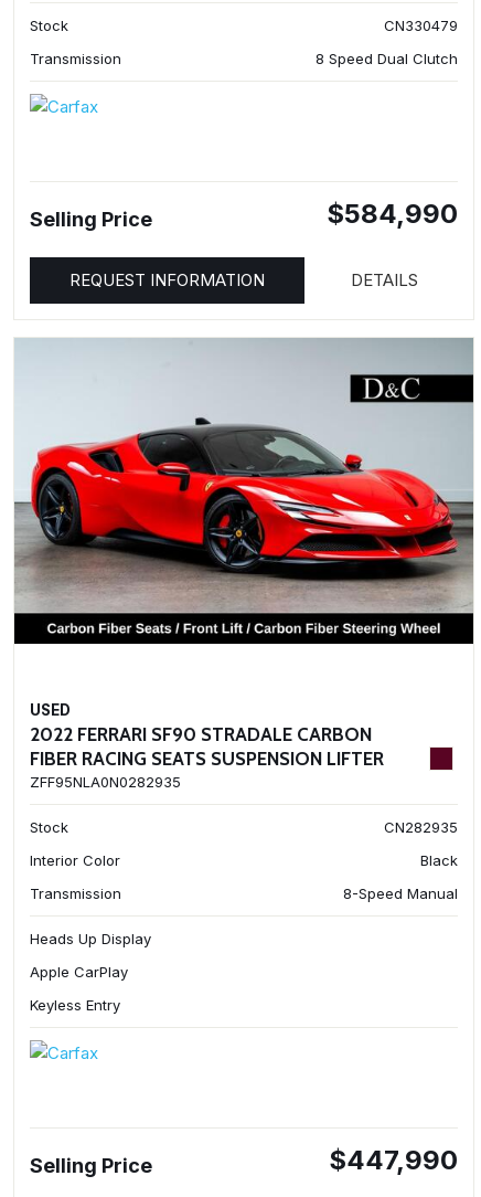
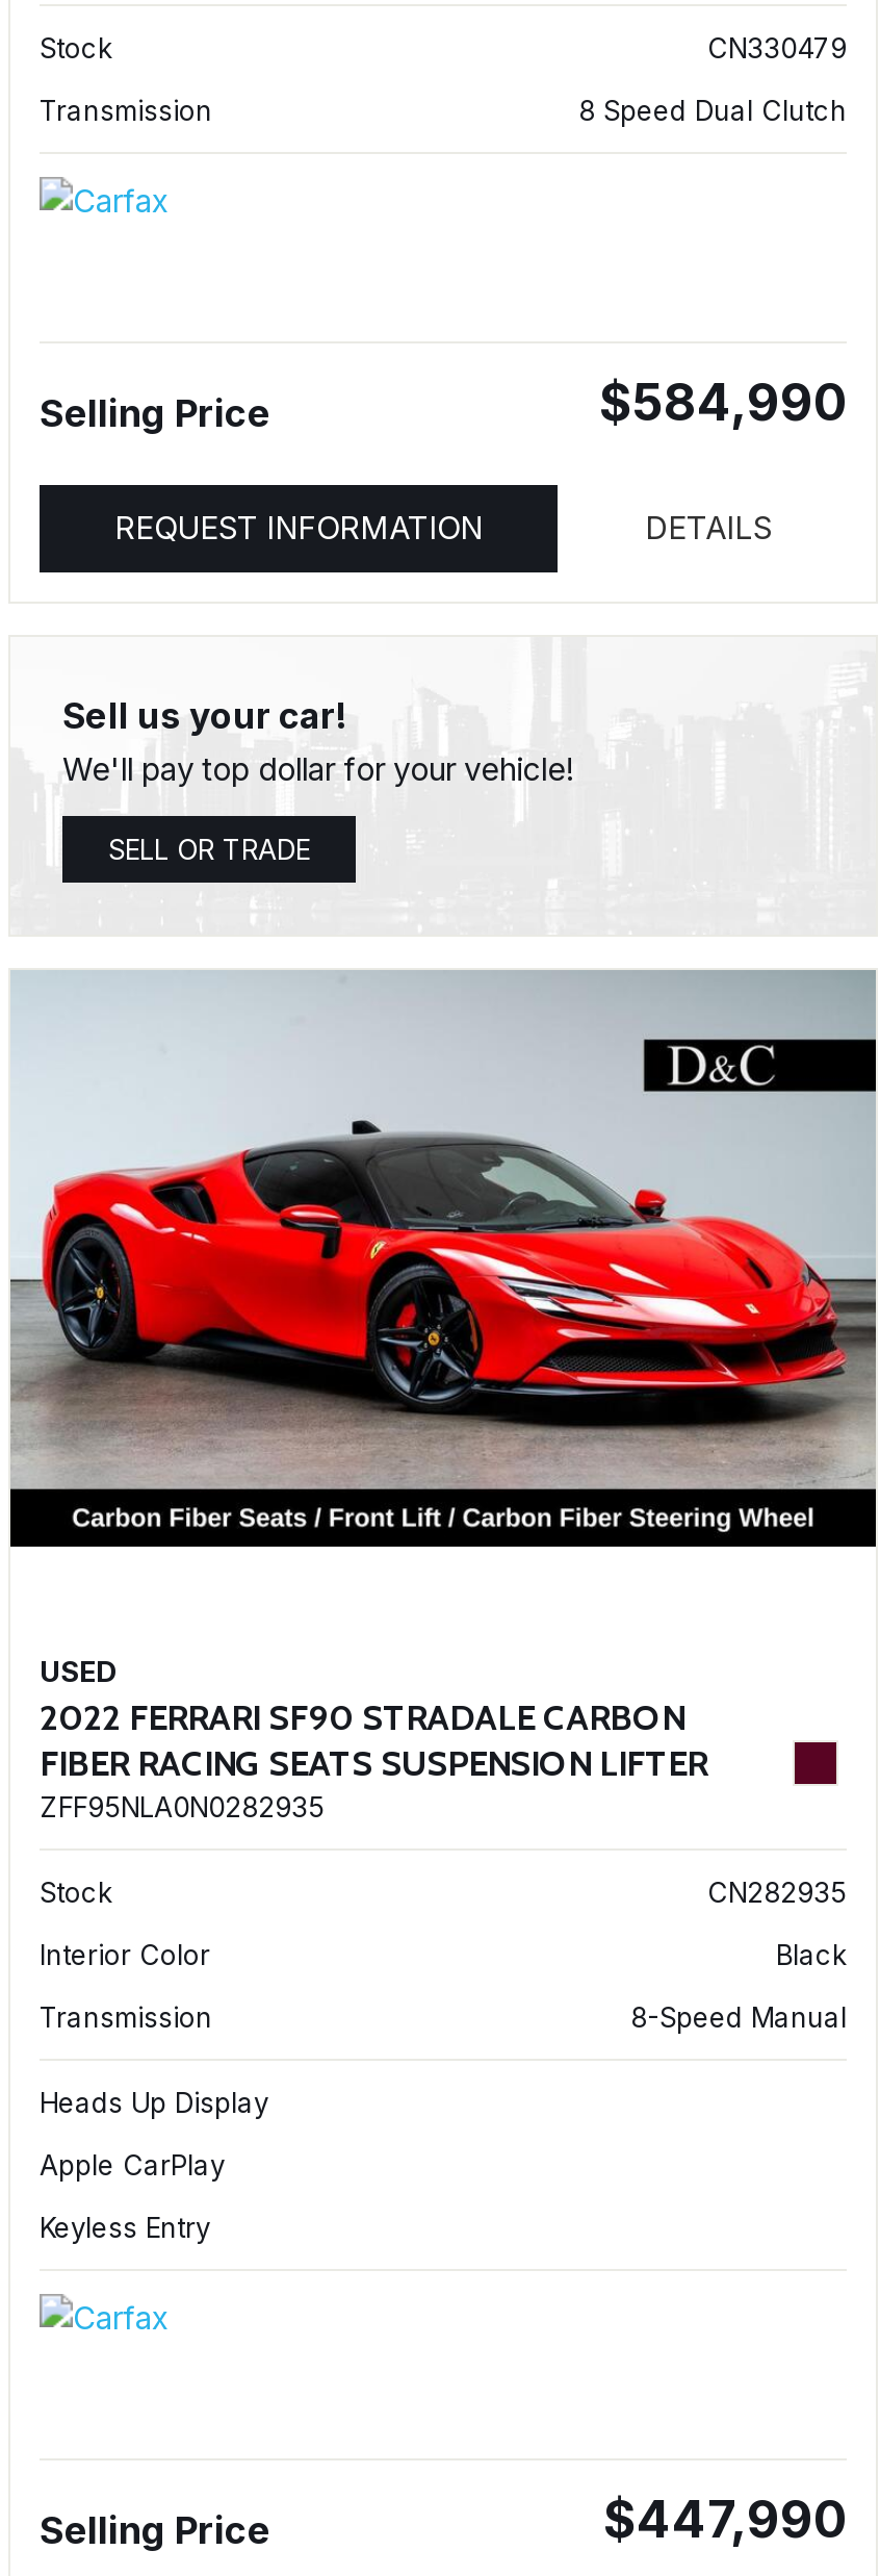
none -> [62,695,574,866] Sell us your car! | We'll pay top dollar for your vehicle! | SELL OR TRADE

